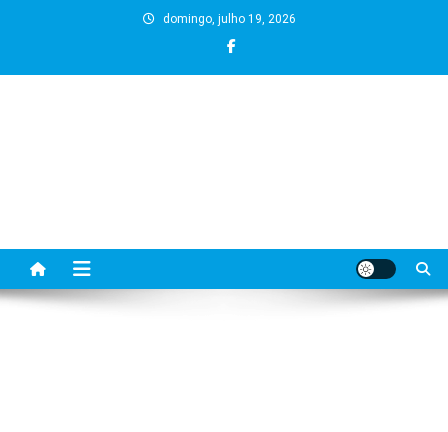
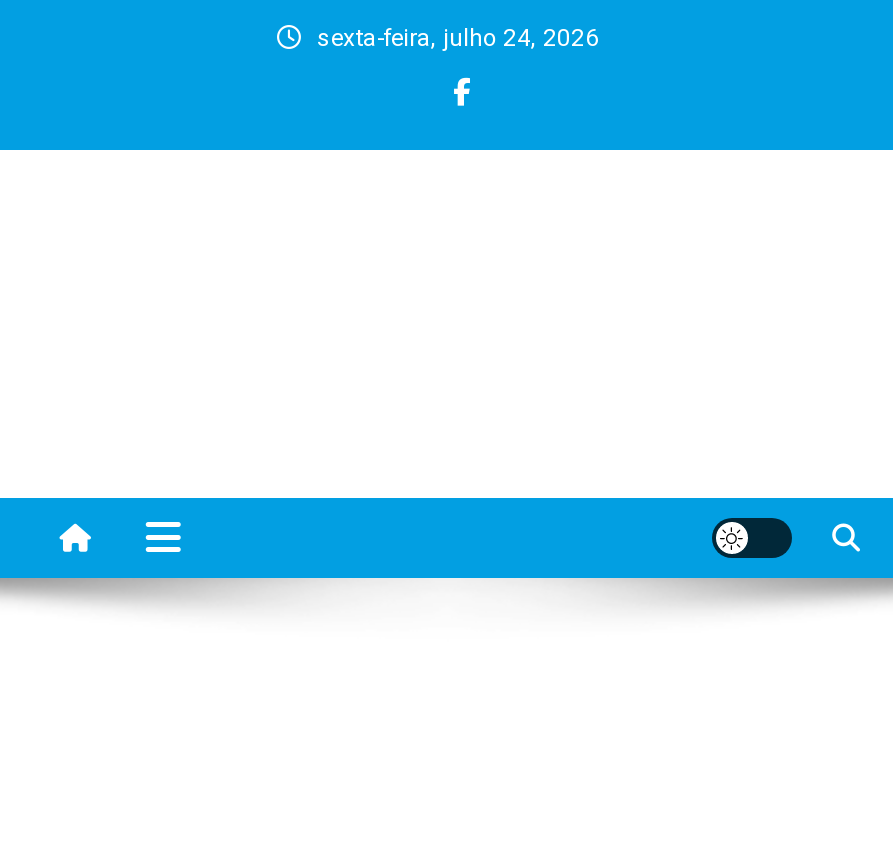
[162,12,295,26] domingo, julho 19, 2026 -> [317,24,599,52] sexta-feira, julho 24, 2026

